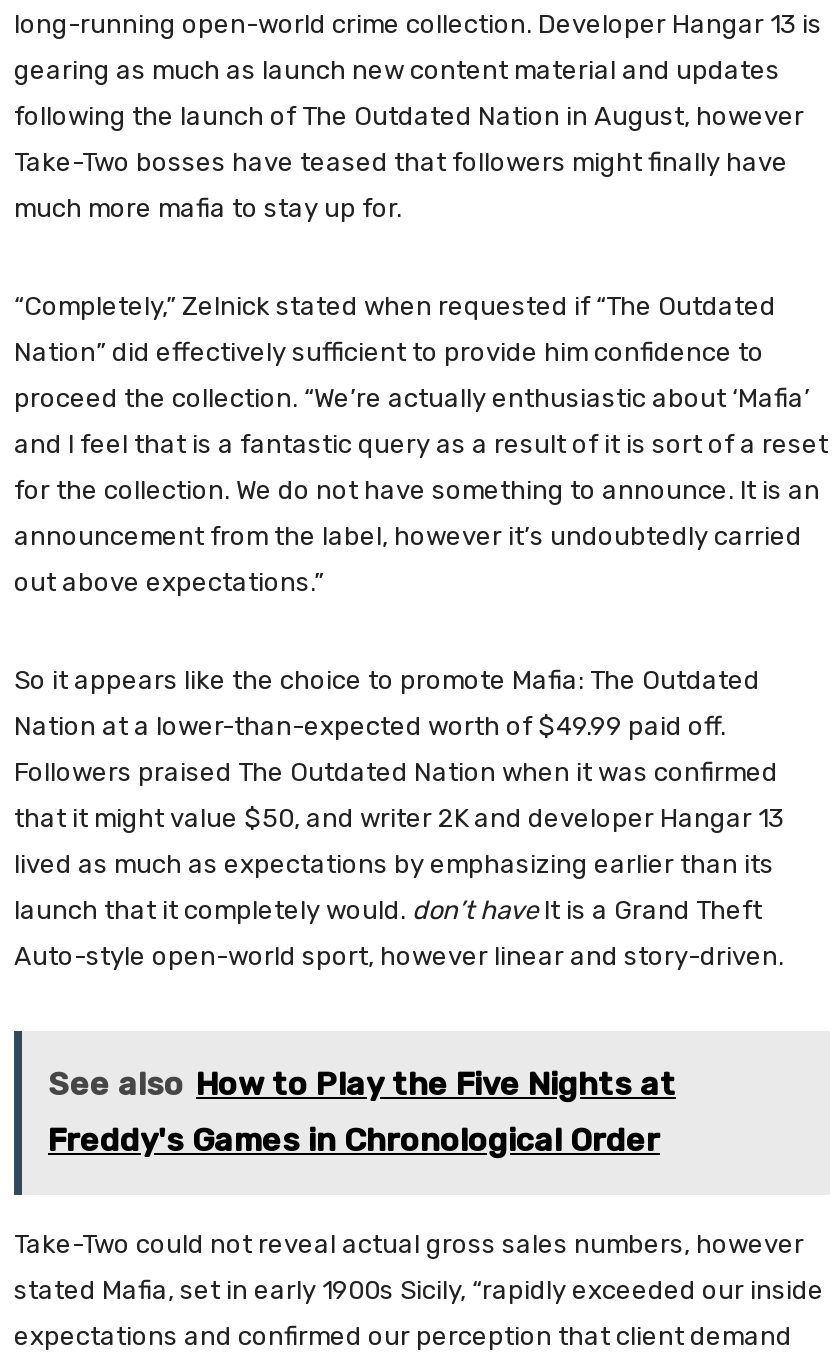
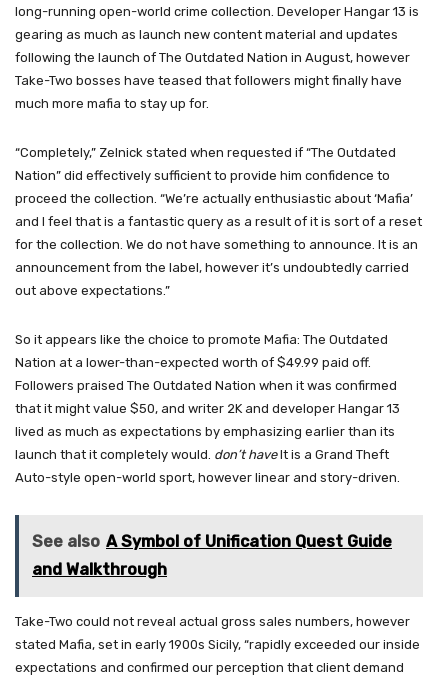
[48,1064,676,1102] See also How to Play the Five Nights at -> [32,532,392,551] See also A Symbol of Unification Quest Guide
[48,1120,660,1158] Freddy's Games in Chronological Order -> [32,560,167,579] and Walkthrough

